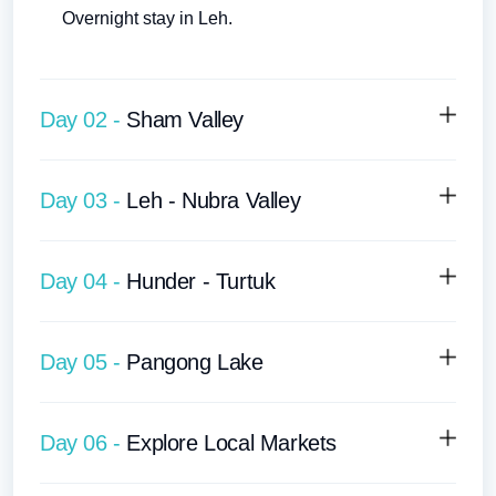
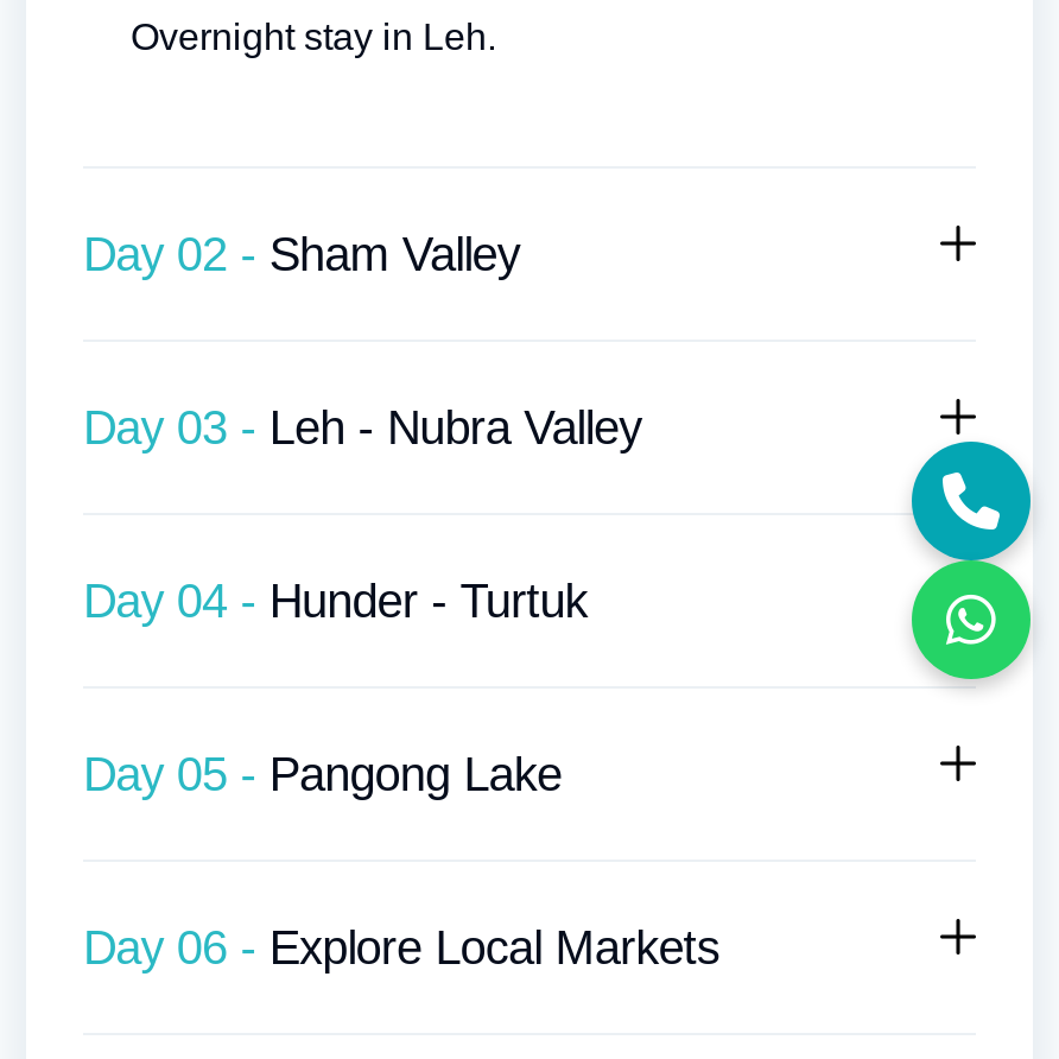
none -> [907,439,1033,689] [image]

